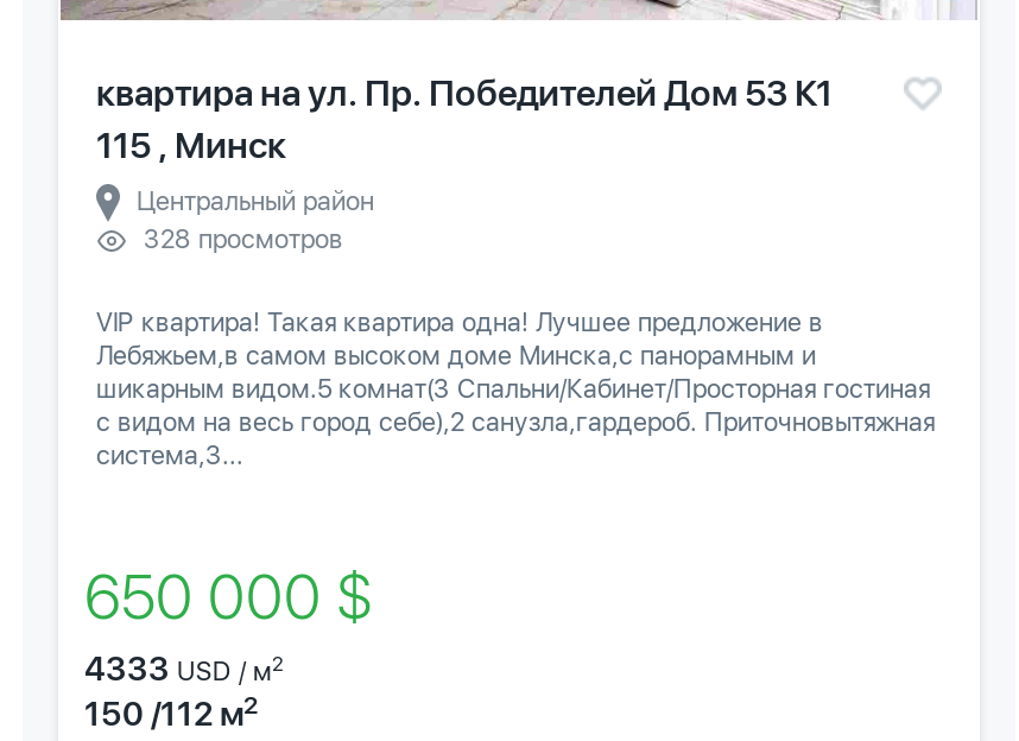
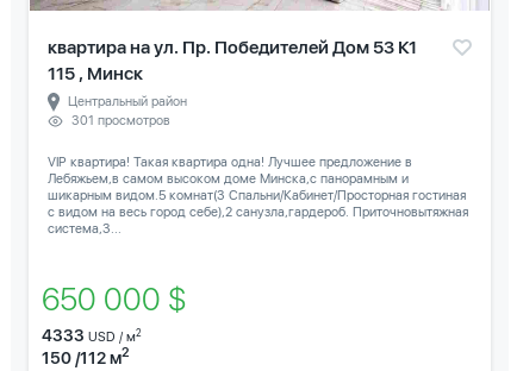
[144,225,343,256] 328 просмотров -> [71,113,170,128] 301 просмотров

